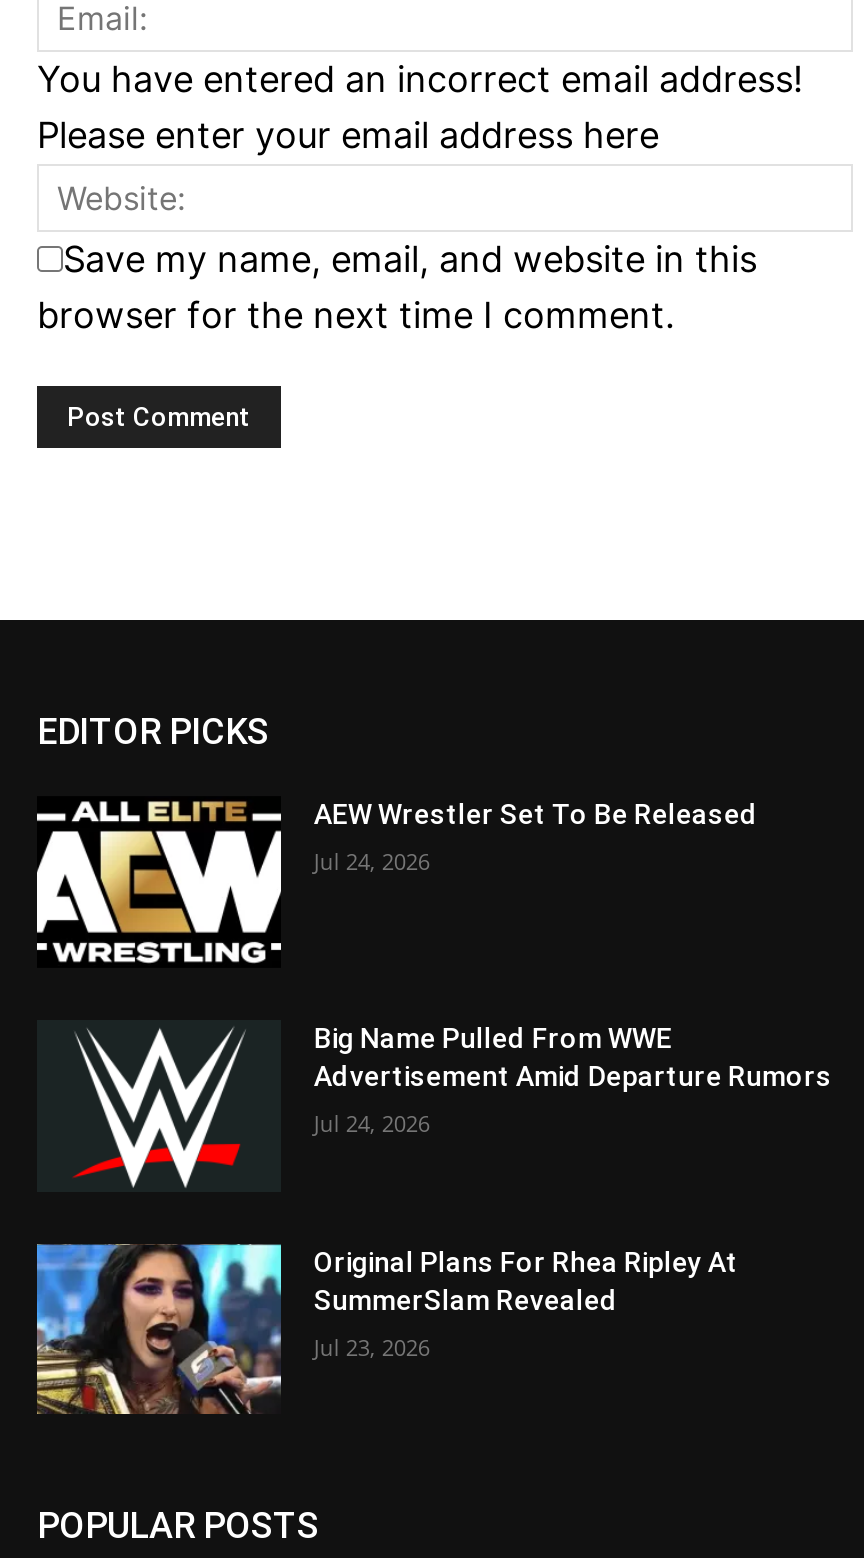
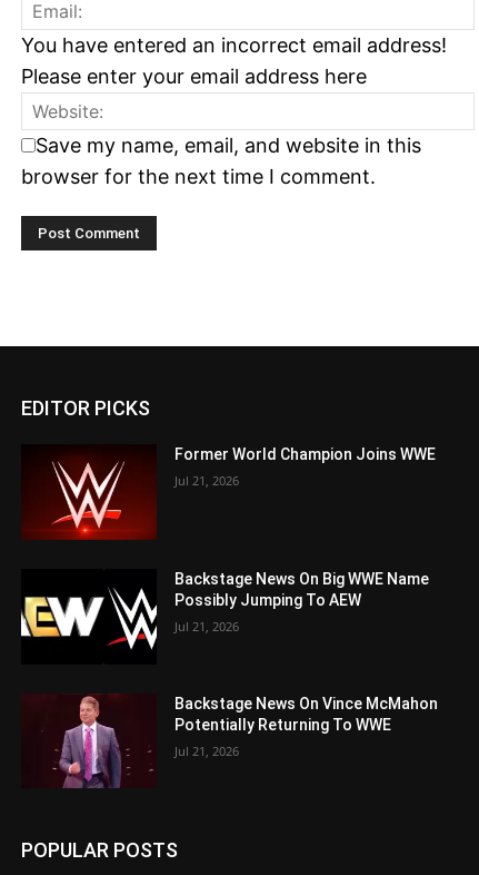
[35,799,758,968] [image] | AEW Wrestler Set To Be Released -> [21,446,436,541] [image] | Former World Champion Joins WWE
[314,847,430,877] Jul 24, 2026 -> [175,472,239,489] Jul 21, 2026
[37,1022,832,1190] [image] | Big Name Pulled From WWE | Advertisement Amid Departure Rumors -> [20,570,429,662] [image] | Backstage News On Big WWE Name | Possibly Jumping To AEW
[314,1108,430,1138] Jul 24, 2026 -> [175,618,239,635] Jul 21, 2026
[35,1242,738,1416] [image] | Original Plans For Rhea Ripley At | SummerSlam Revealed -> [21,694,438,788] [image] | Backstage News On Vince McMahon | Potentially Returning To WWE
[314,1332,430,1362] Jul 23, 2026 -> [175,742,239,759] Jul 21, 2026

